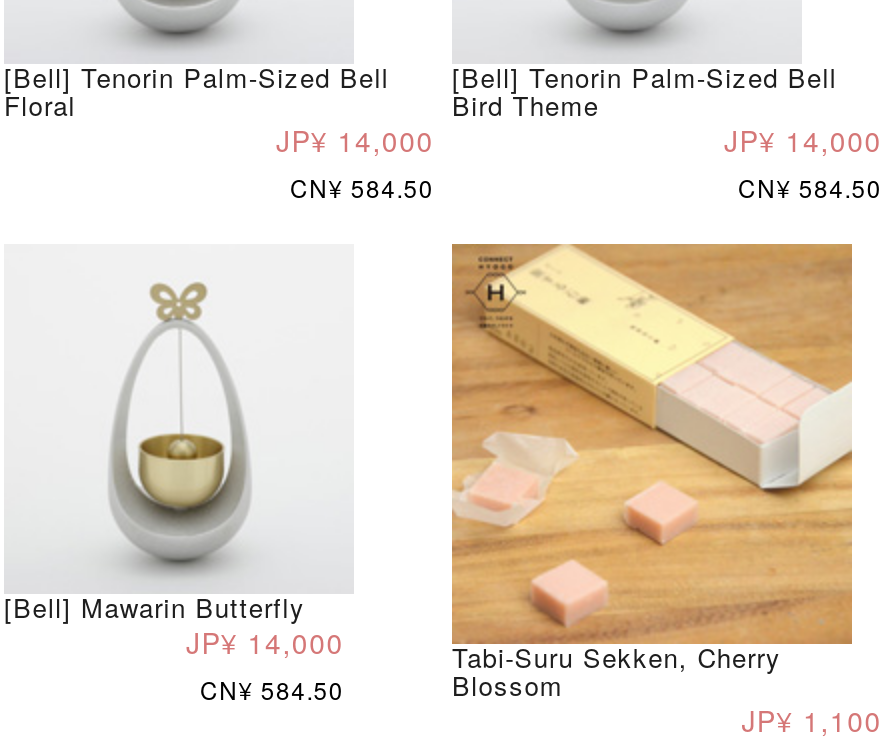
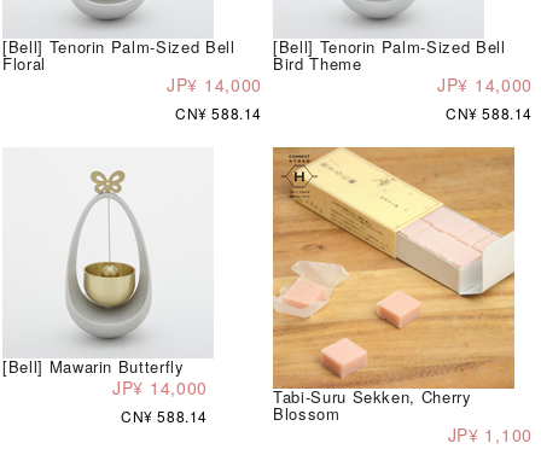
[290,169,434,203] CN¥ 584.50 -> [175,102,262,123] CN¥ 588.14
[738,169,882,203] CN¥ 584.50 -> [446,102,533,123] CN¥ 588.14
[200,671,344,705] CN¥ 584.50 -> [121,405,208,426] CN¥ 588.14

